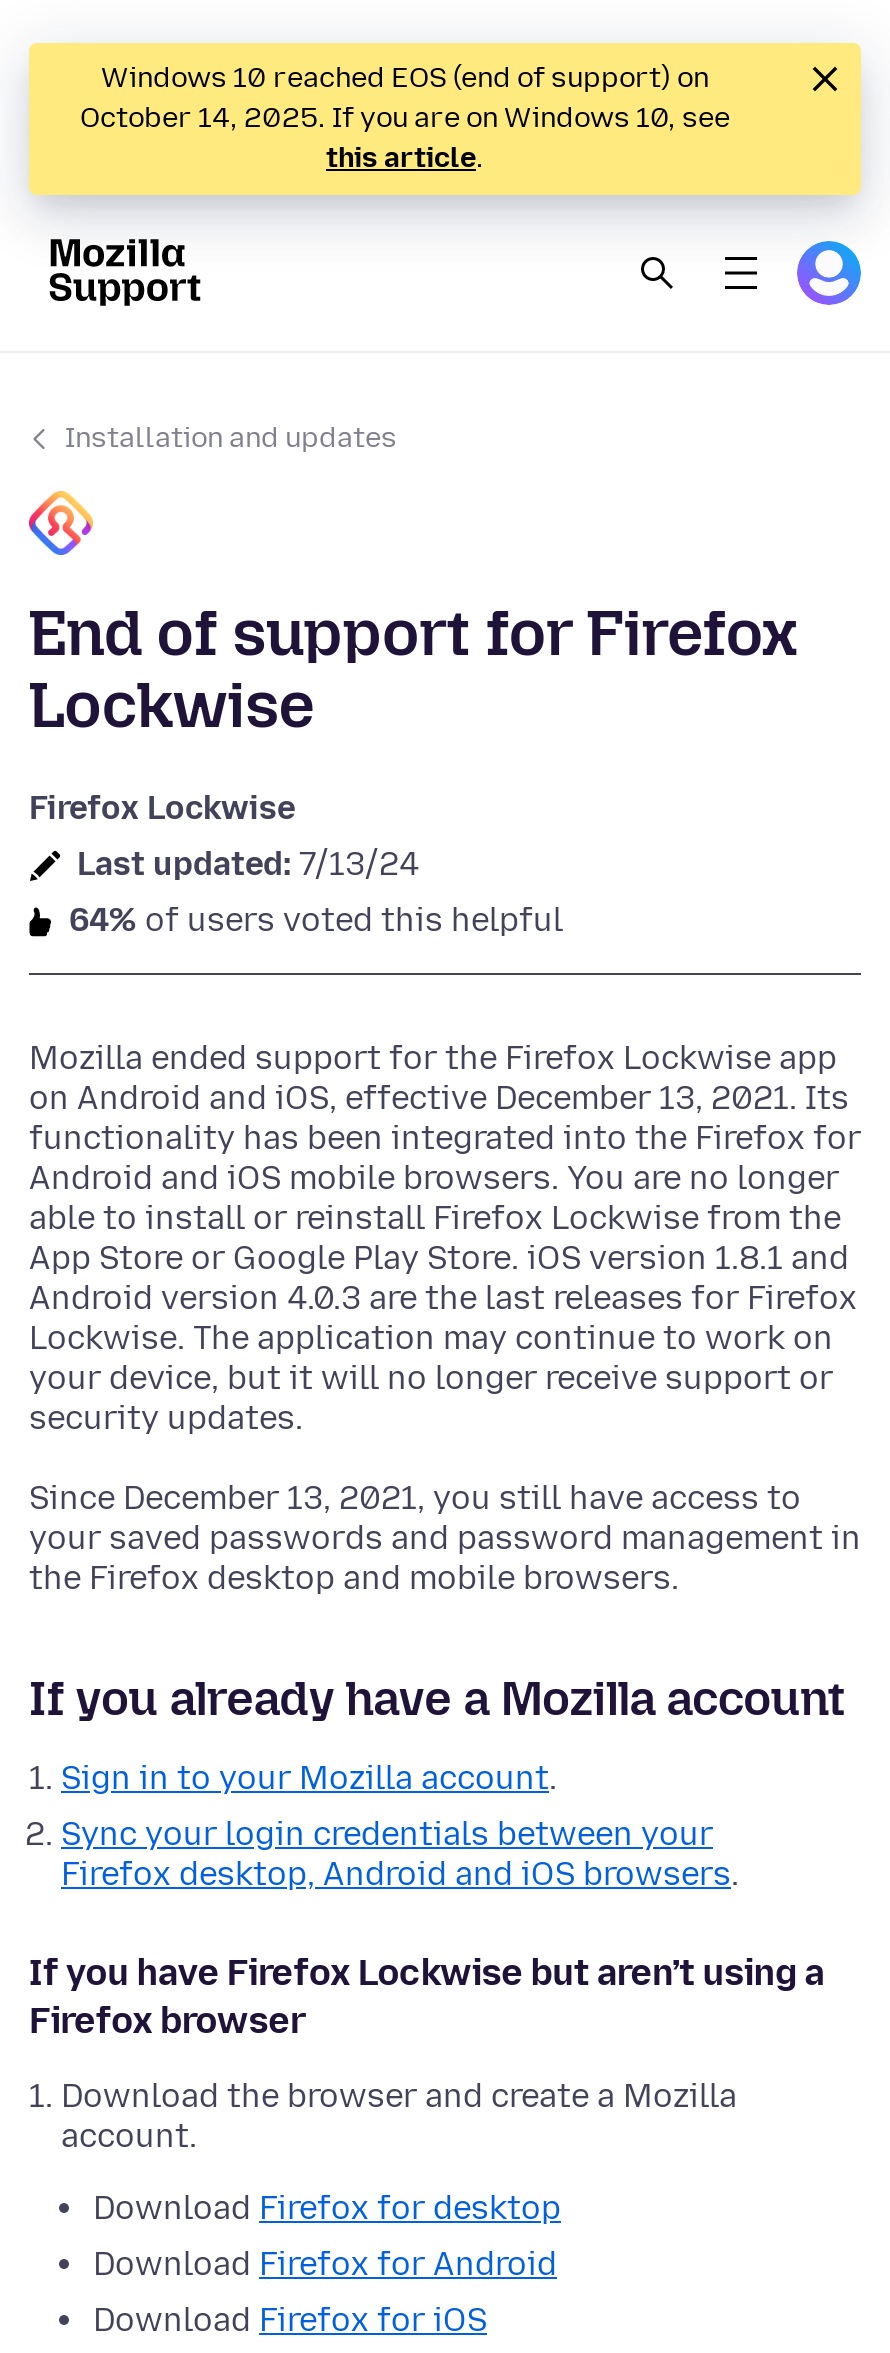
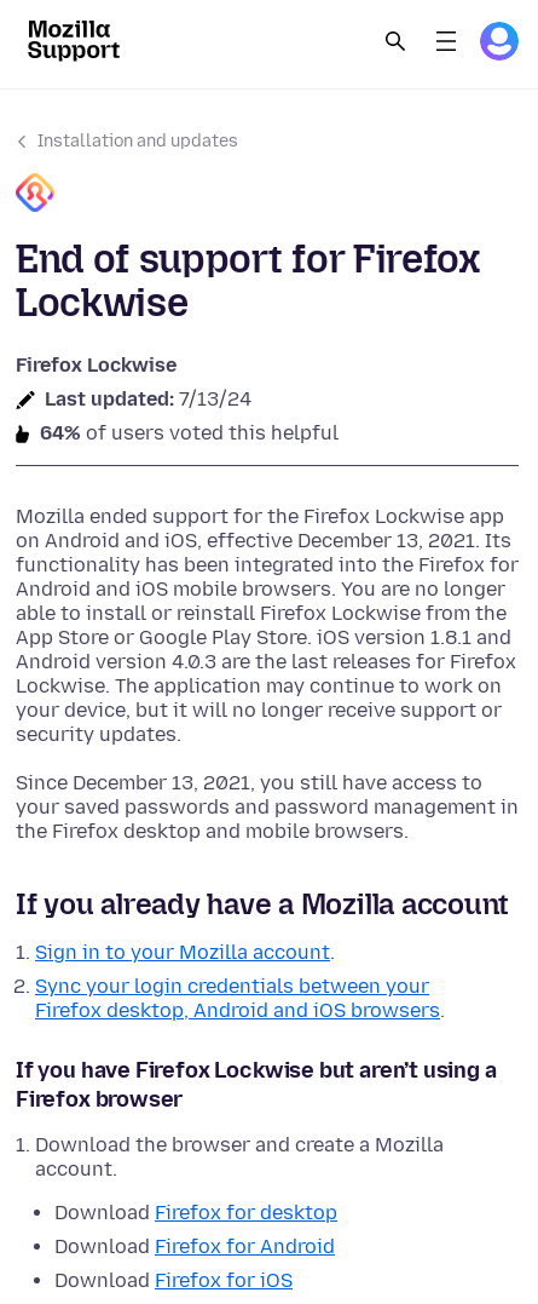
[23,41,867,219] [image] | Windows 10 reached EOS (end of support) on | October 14, 2025. If you are on Windows 10, see | this article. -> none

